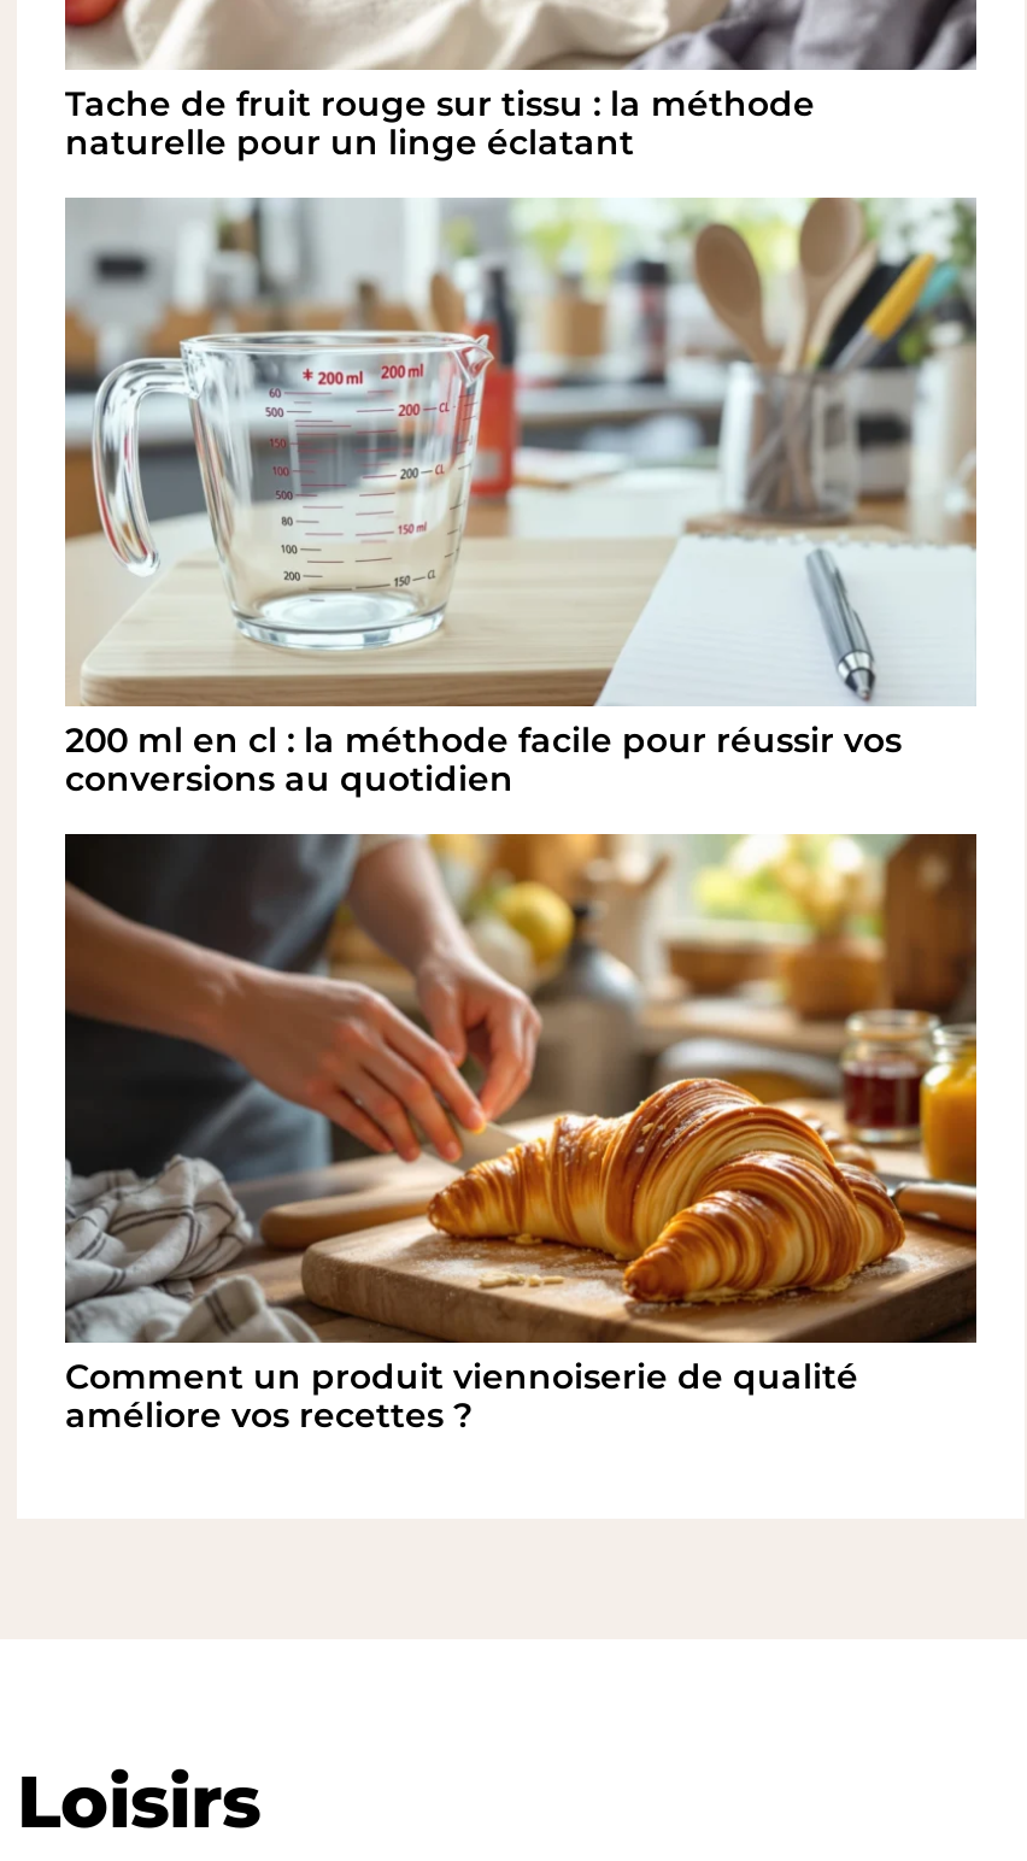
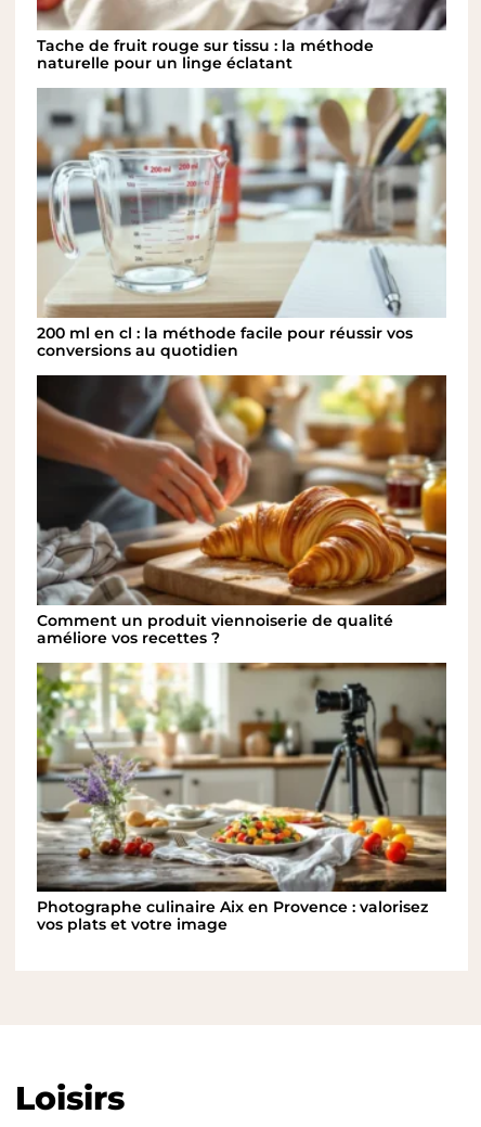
none -> [36,662,447,934] [image] | Photographe culinaire Aix en Provence : valorisez | vos plats et votre image

